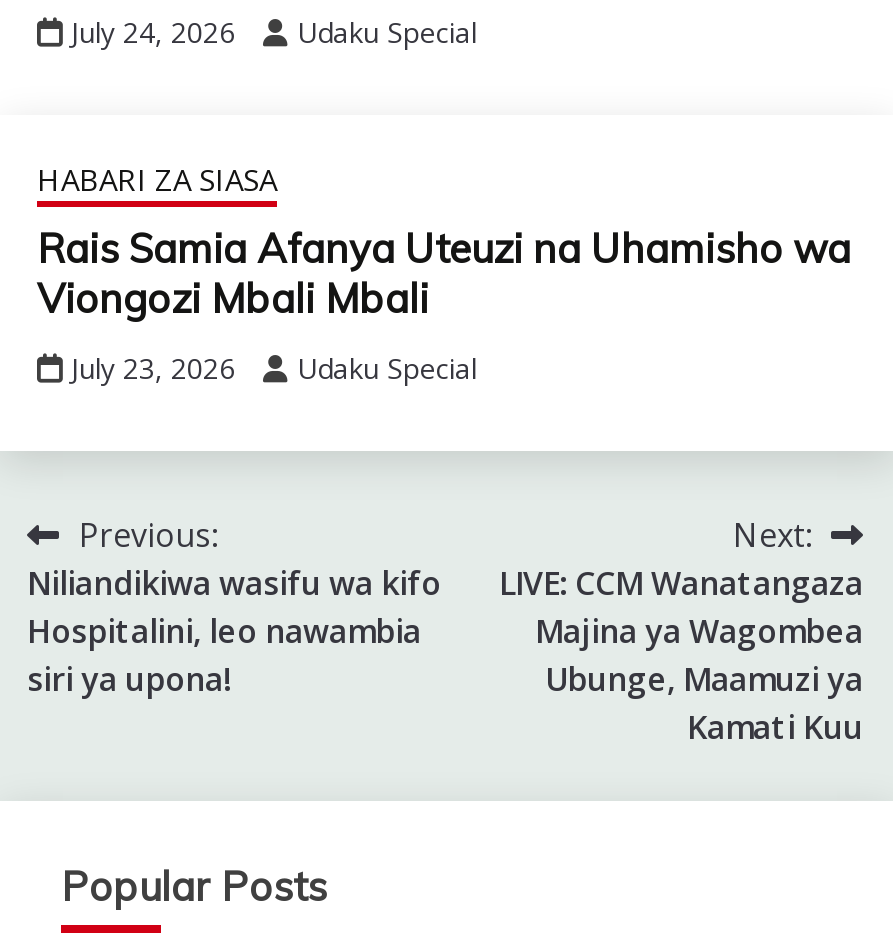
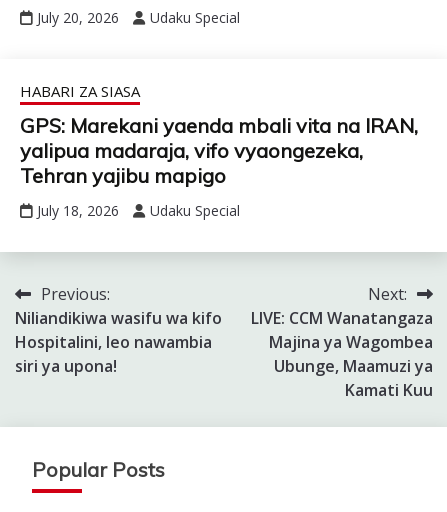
[71,14,477,52] July 24, 2026 Udaku Special -> [37,8,240,27] July 20, 2026 Udaku Special
[37,224,851,324] Rais Samia Afanya Uteuzi na Uhamisho wa | Viongozi Mbali Mbali -> [20,113,418,188] GPS: Marekani yaenda mbali vita na IRAN, | yalipua madaraja, vifo vyaongezeka, | Tehran yajibu mapigo
[71,350,477,388] July 23, 2026 Udaku Special -> [37,201,240,220] July 18, 2026 Udaku Special

